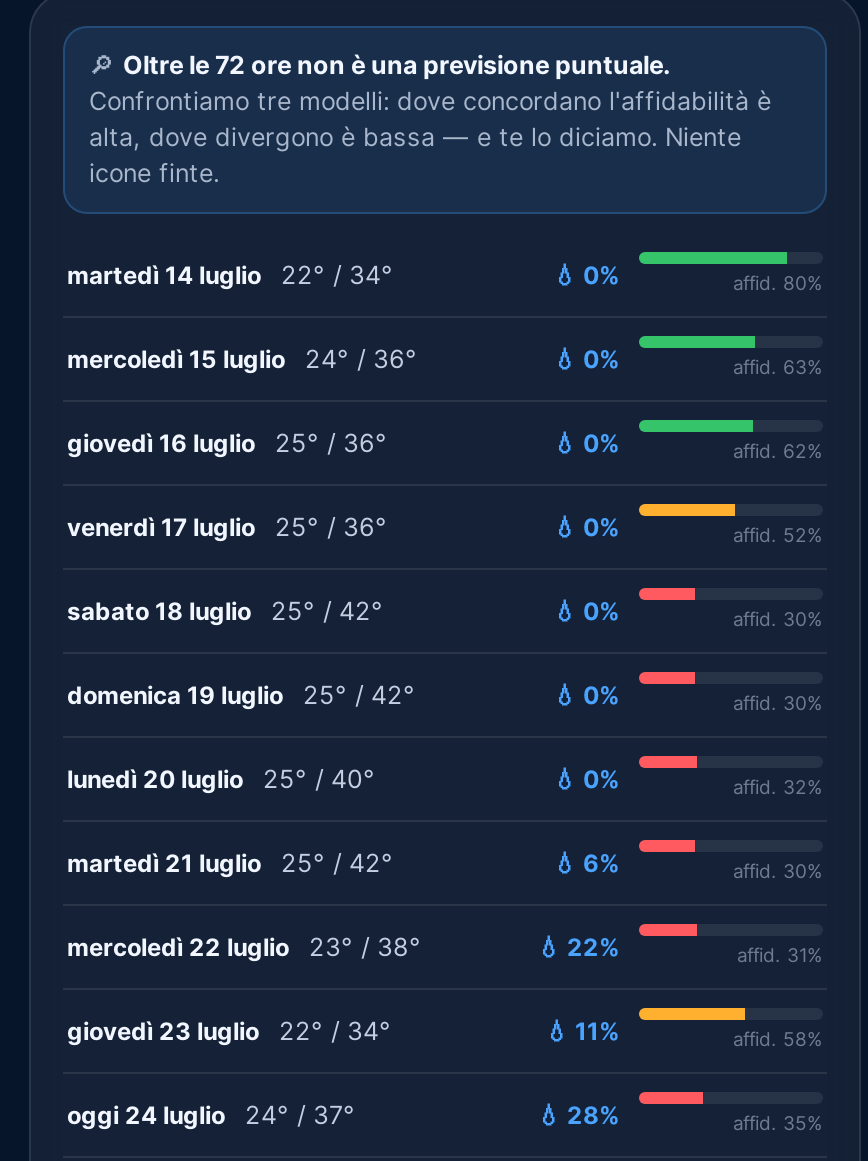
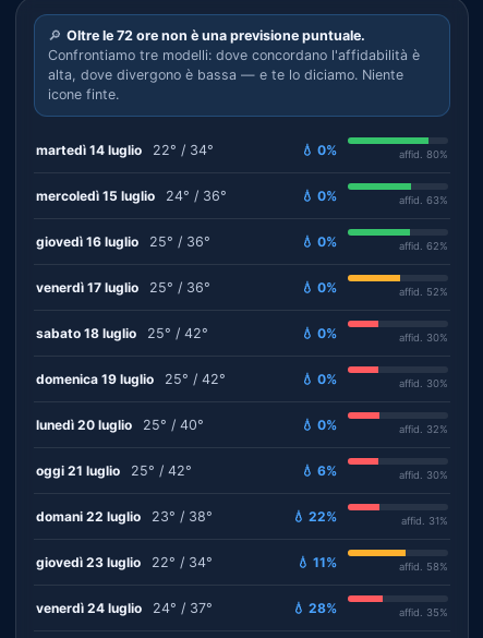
[67,847,261,877] martedì 21 luglio -> [36,462,120,478] oggi 21 luglio
[67,931,289,961] mercoledì 22 luglio -> [36,508,141,524] domani 22 luglio
[67,1099,225,1129] oggi 24 luglio -> [36,599,142,616] venerdì 24 luglio

